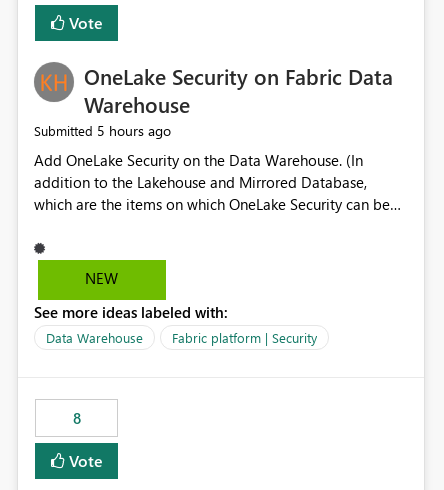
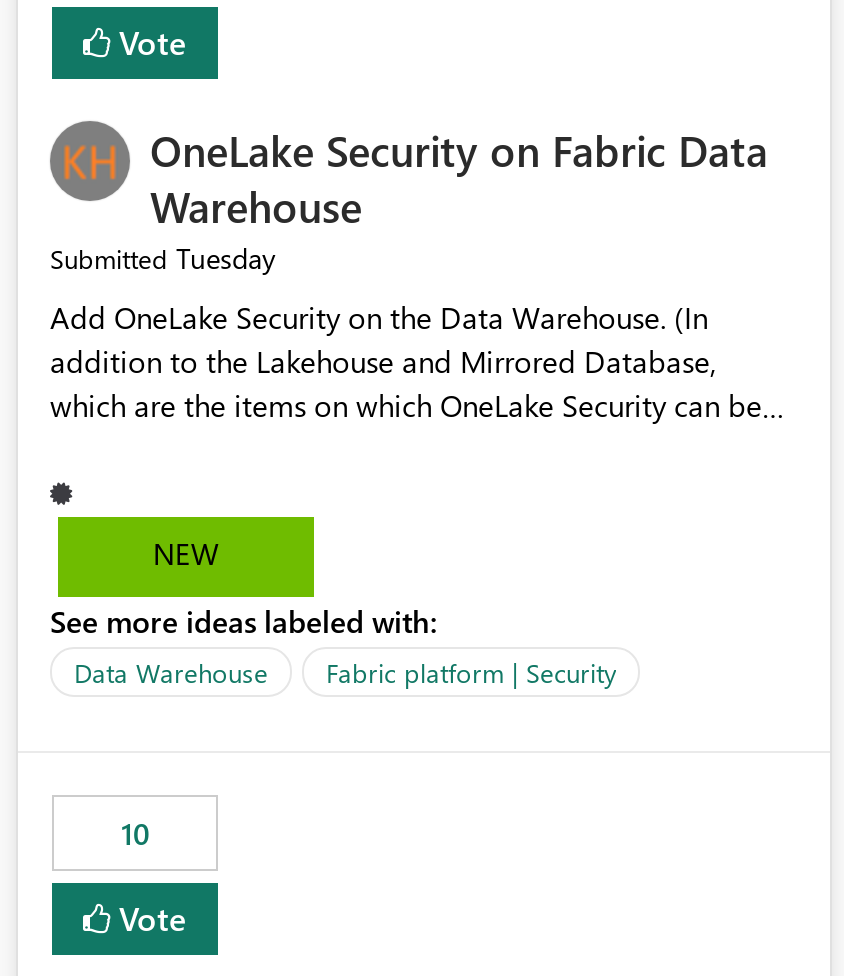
[34,121,171,140] Submitted 5 hours ago -> [50,240,276,278] Submitted Tuesday
[72,408,80,428] 8 -> [121,814,149,854] 10

